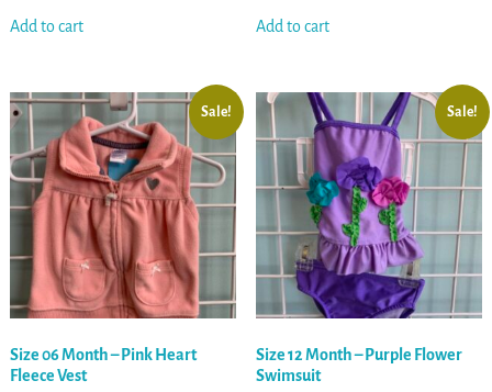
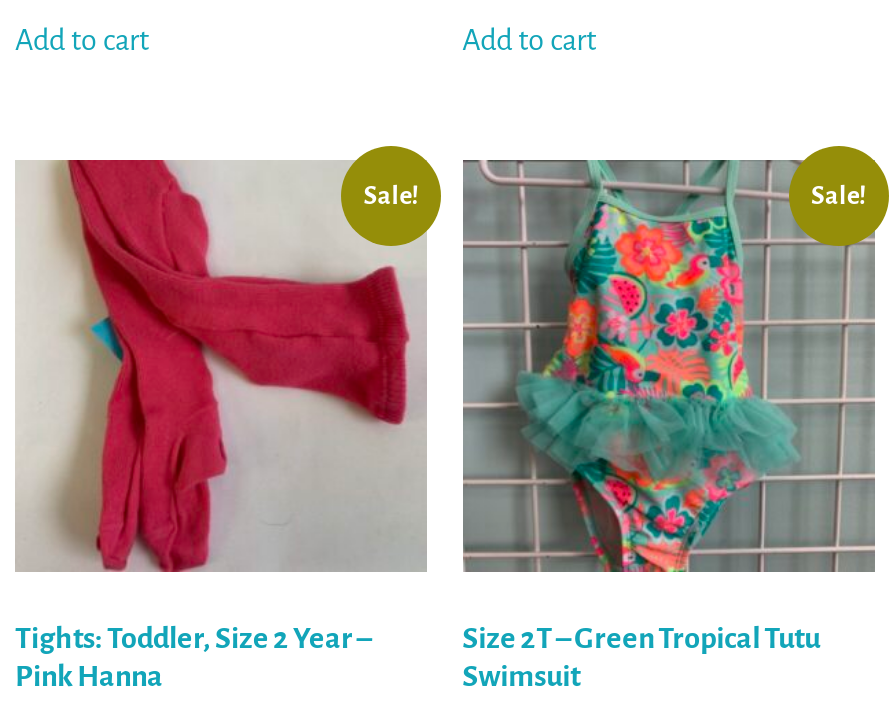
[10,91,236,385] [image] | Size 06 Month – Pink Heart | Fleece Vest -> [15,158,425,692] [image] | Tights: Toddler, Size 2 Year – | Pink Hanna
[255,91,482,364] [image] | Size 12 Month – Purple Flower -> [462,158,875,654] [image] | Size 2T – Green Tropical Tutu

